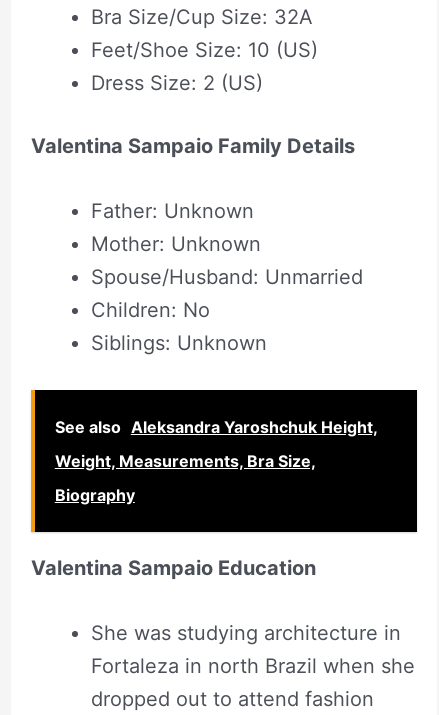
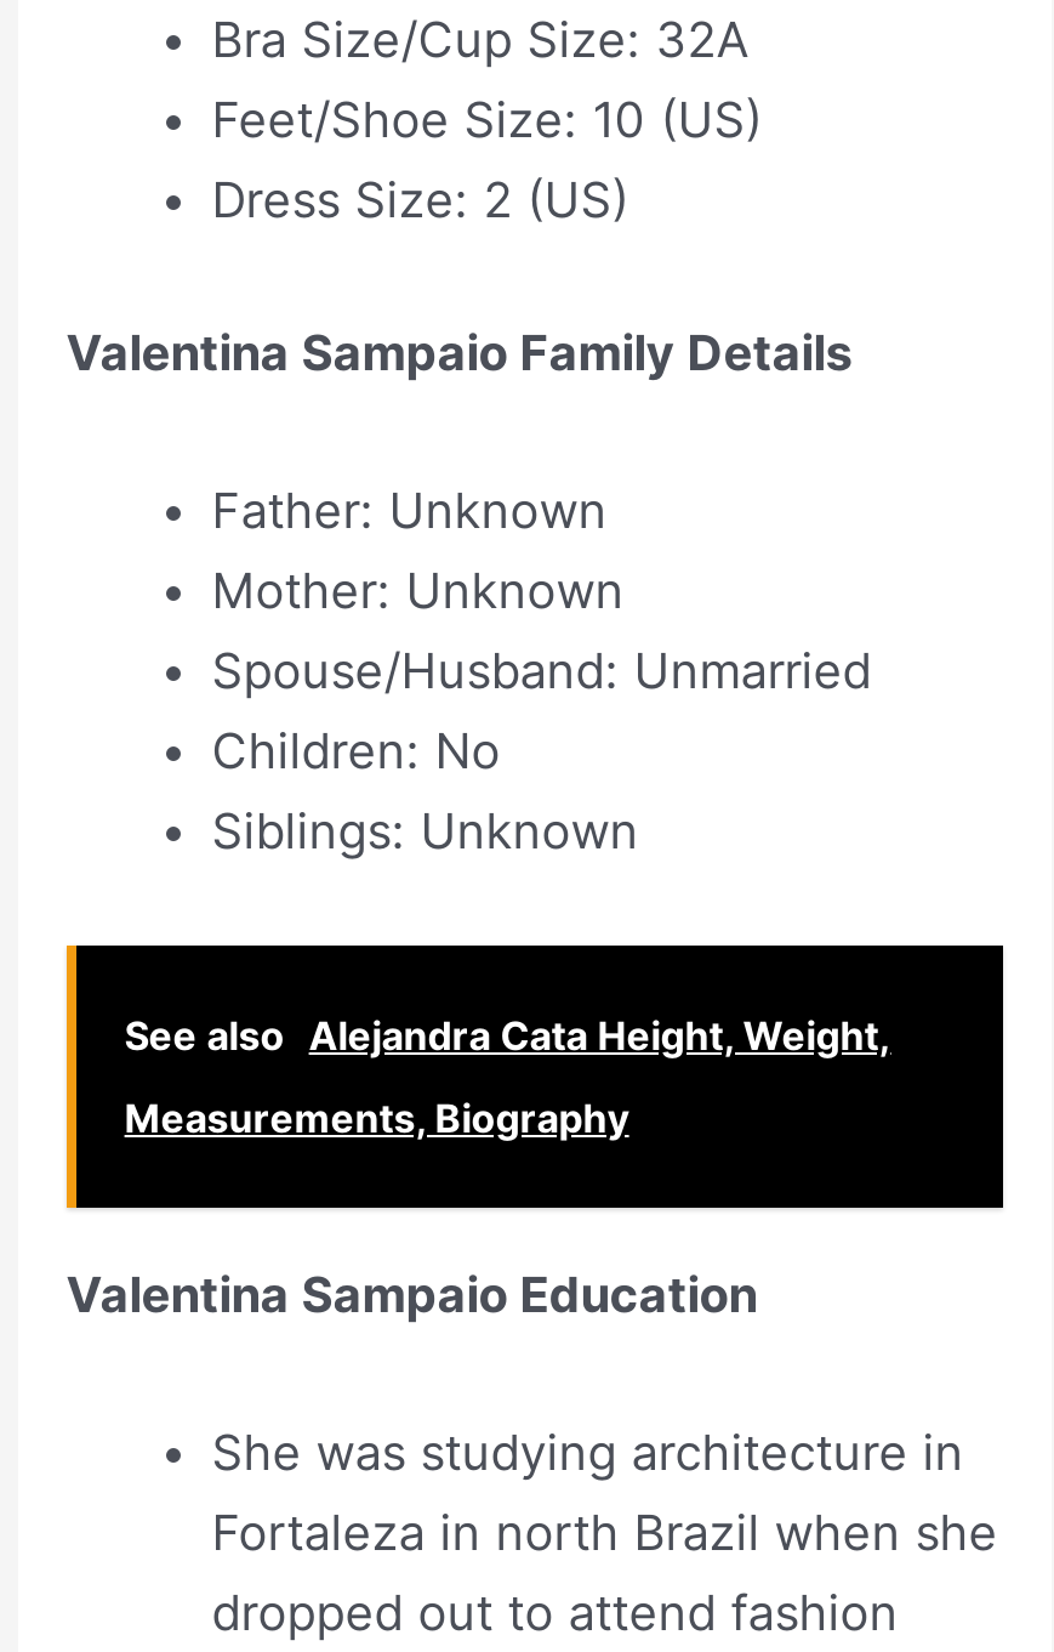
[55,417,378,505] See also Aleksandra Yaroshchuk Height, | Weight, Measurements, Bra Size, | Biography -> [124,1011,891,1142] See also Alejandra Cata Height, Weight, | Measurements, Biography

